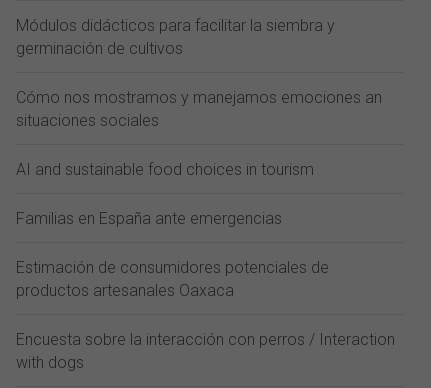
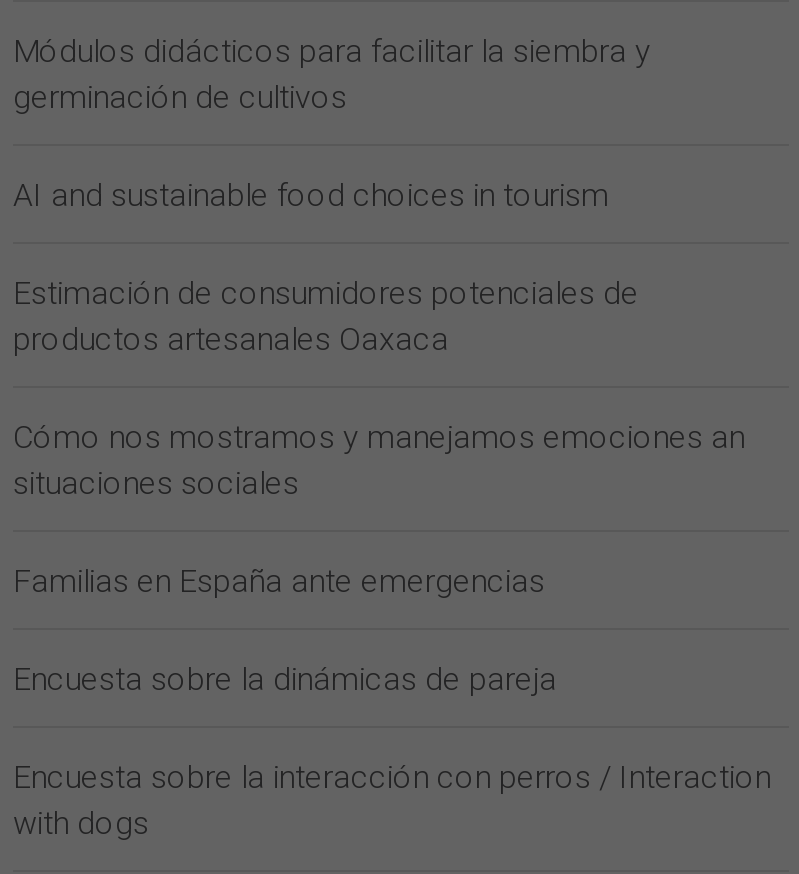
moved [16,88,382,130] -> [13,418,745,502]: Cómo nos mostramos y manejamos emociones an | situaciones sociales
moved [16,160,314,179] -> [13,176,609,214]: AI and sustainable food choices in tourism
moved [16,209,282,228] -> [13,562,545,600]: Familias en España ante emergencias
none -> [13,660,557,698] Encuesta sobre la dinámicas de pareja
moved [16,258,329,300] -> [13,274,639,358]: Estimación de consumidores potenciales de | productos artesanales Oaxaca

